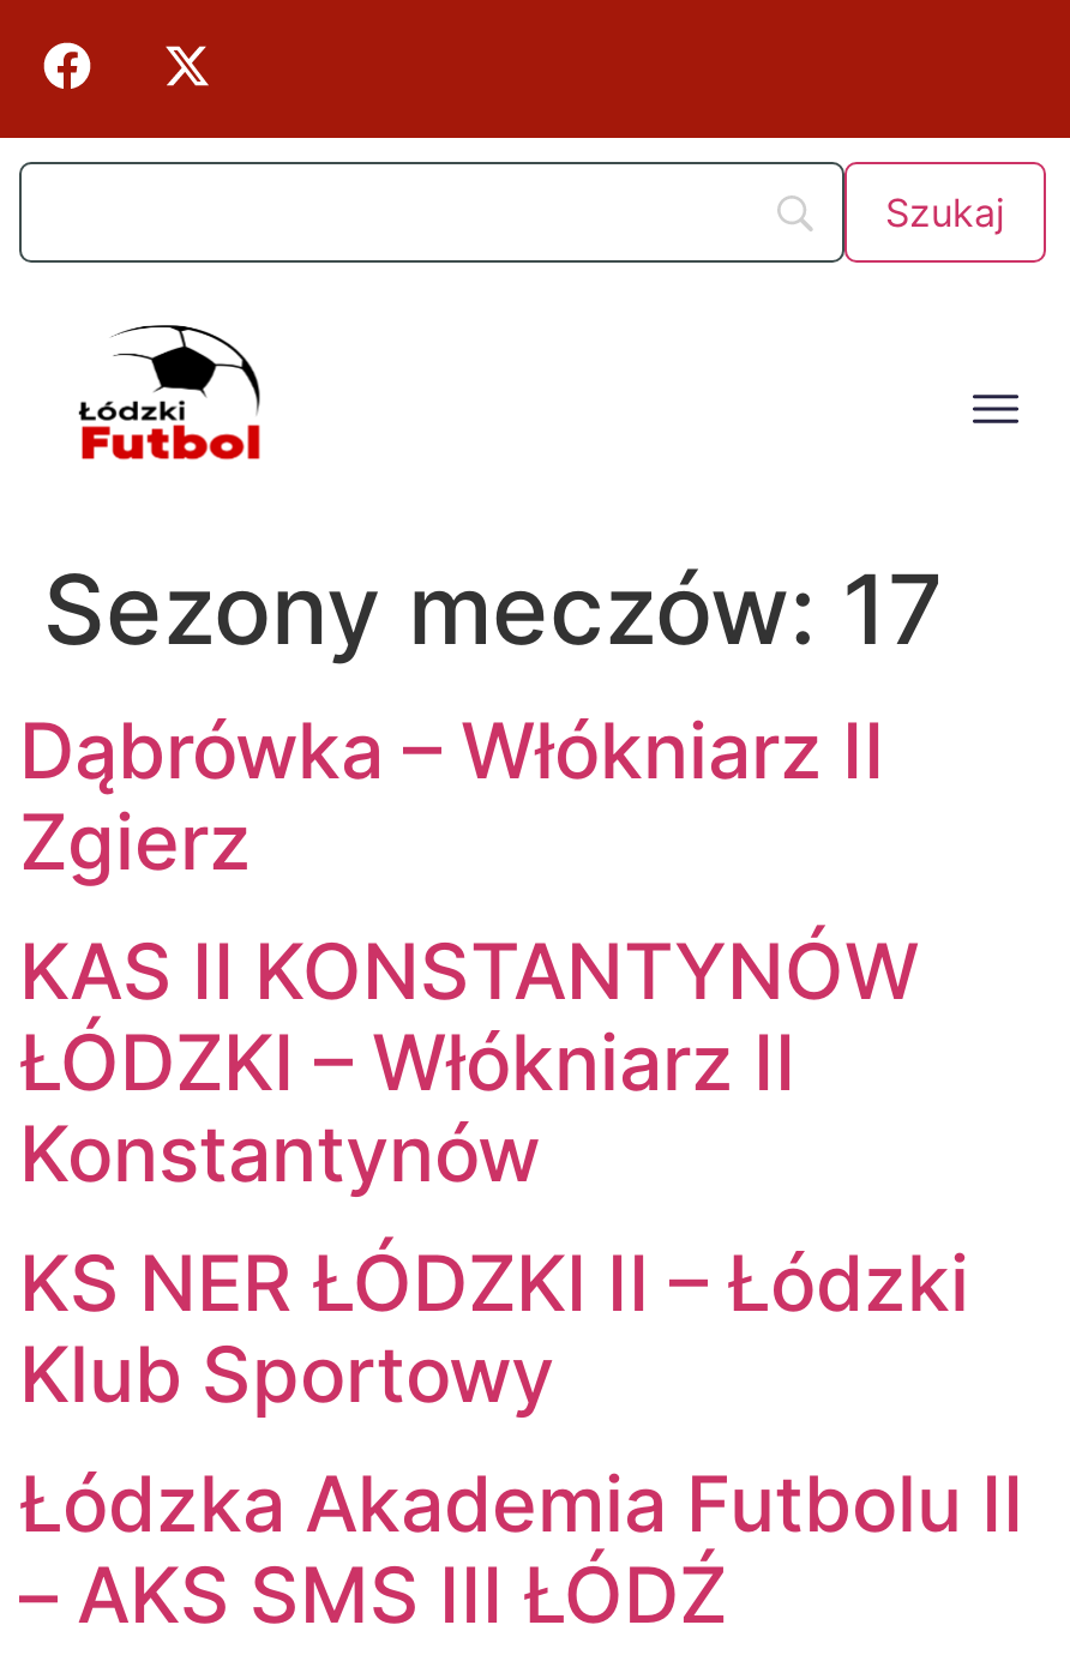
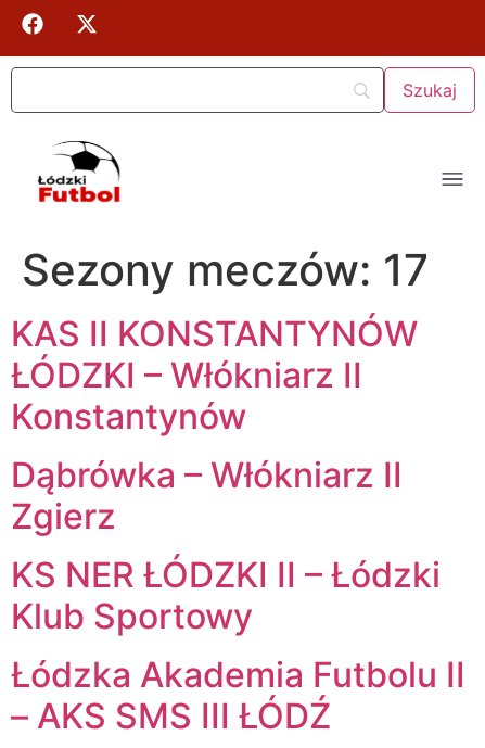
moved [19,705,885,890] -> [11,454,403,538]: Dąbrówka – Włókniarz II | Zgierz
moved [19,926,919,1201] -> [11,313,418,438]: KAS II KONSTANTYNÓW | ŁÓDZKI – Włókniarz II | Konstantynów

